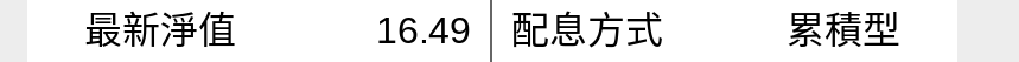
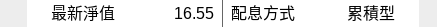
[376,11,663,50] 16.49 配息方式 -> [174,5,295,22] 16.55 配息方式

